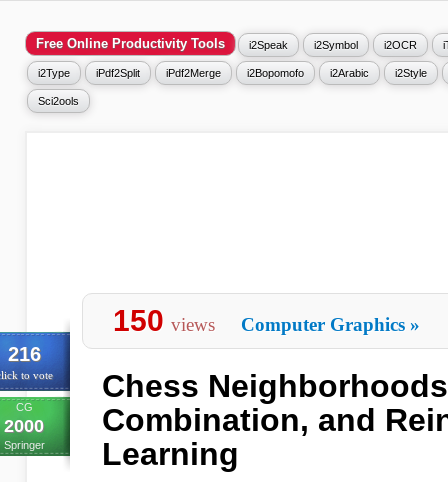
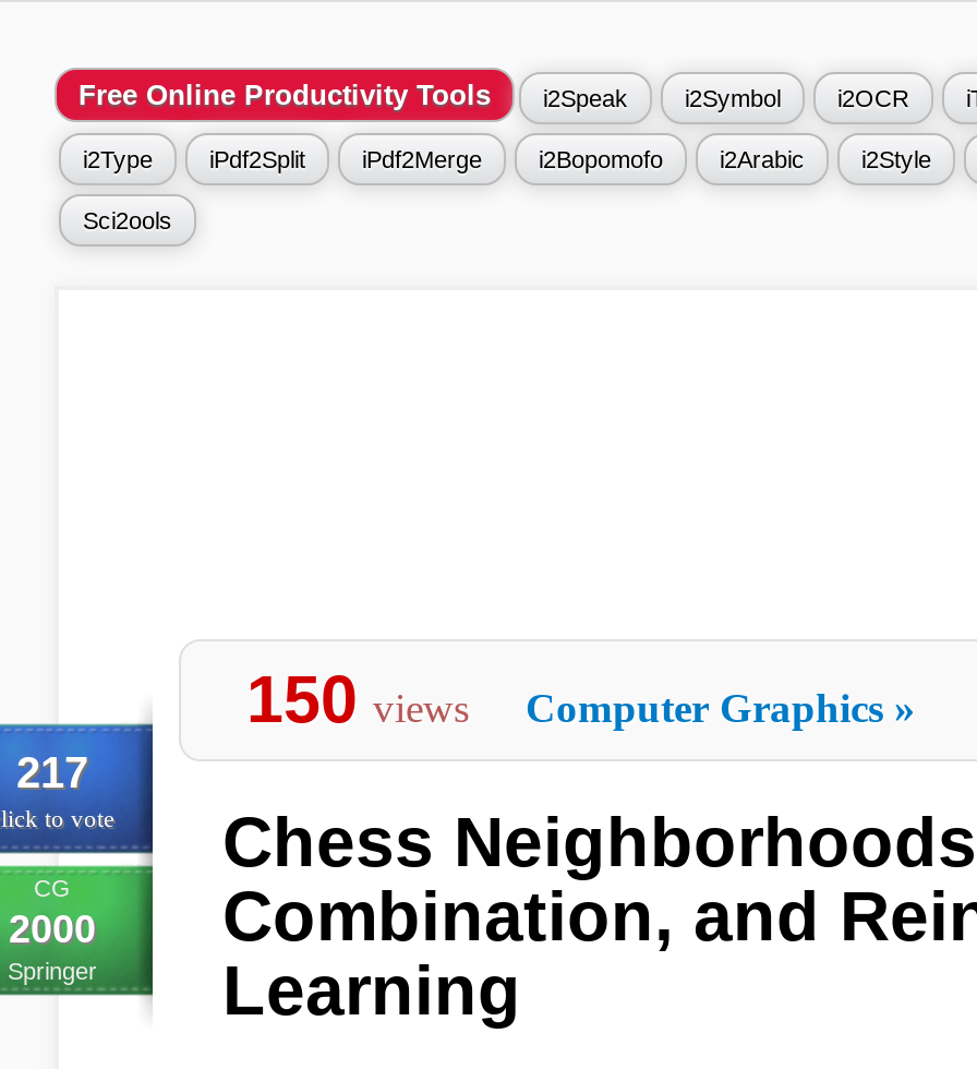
[7,343,40,365] 216 -> [16,748,88,796] 217

